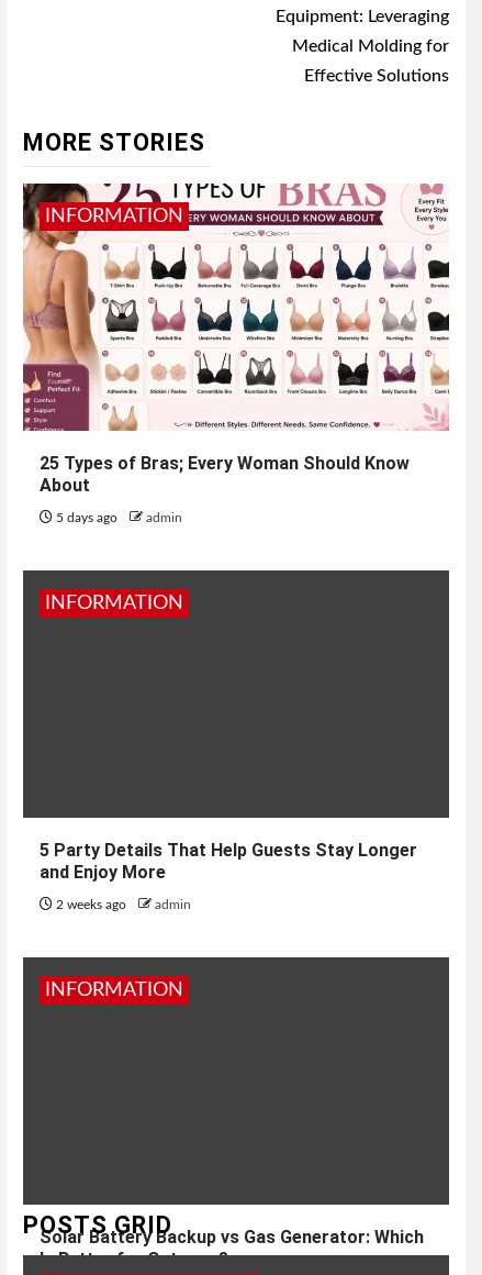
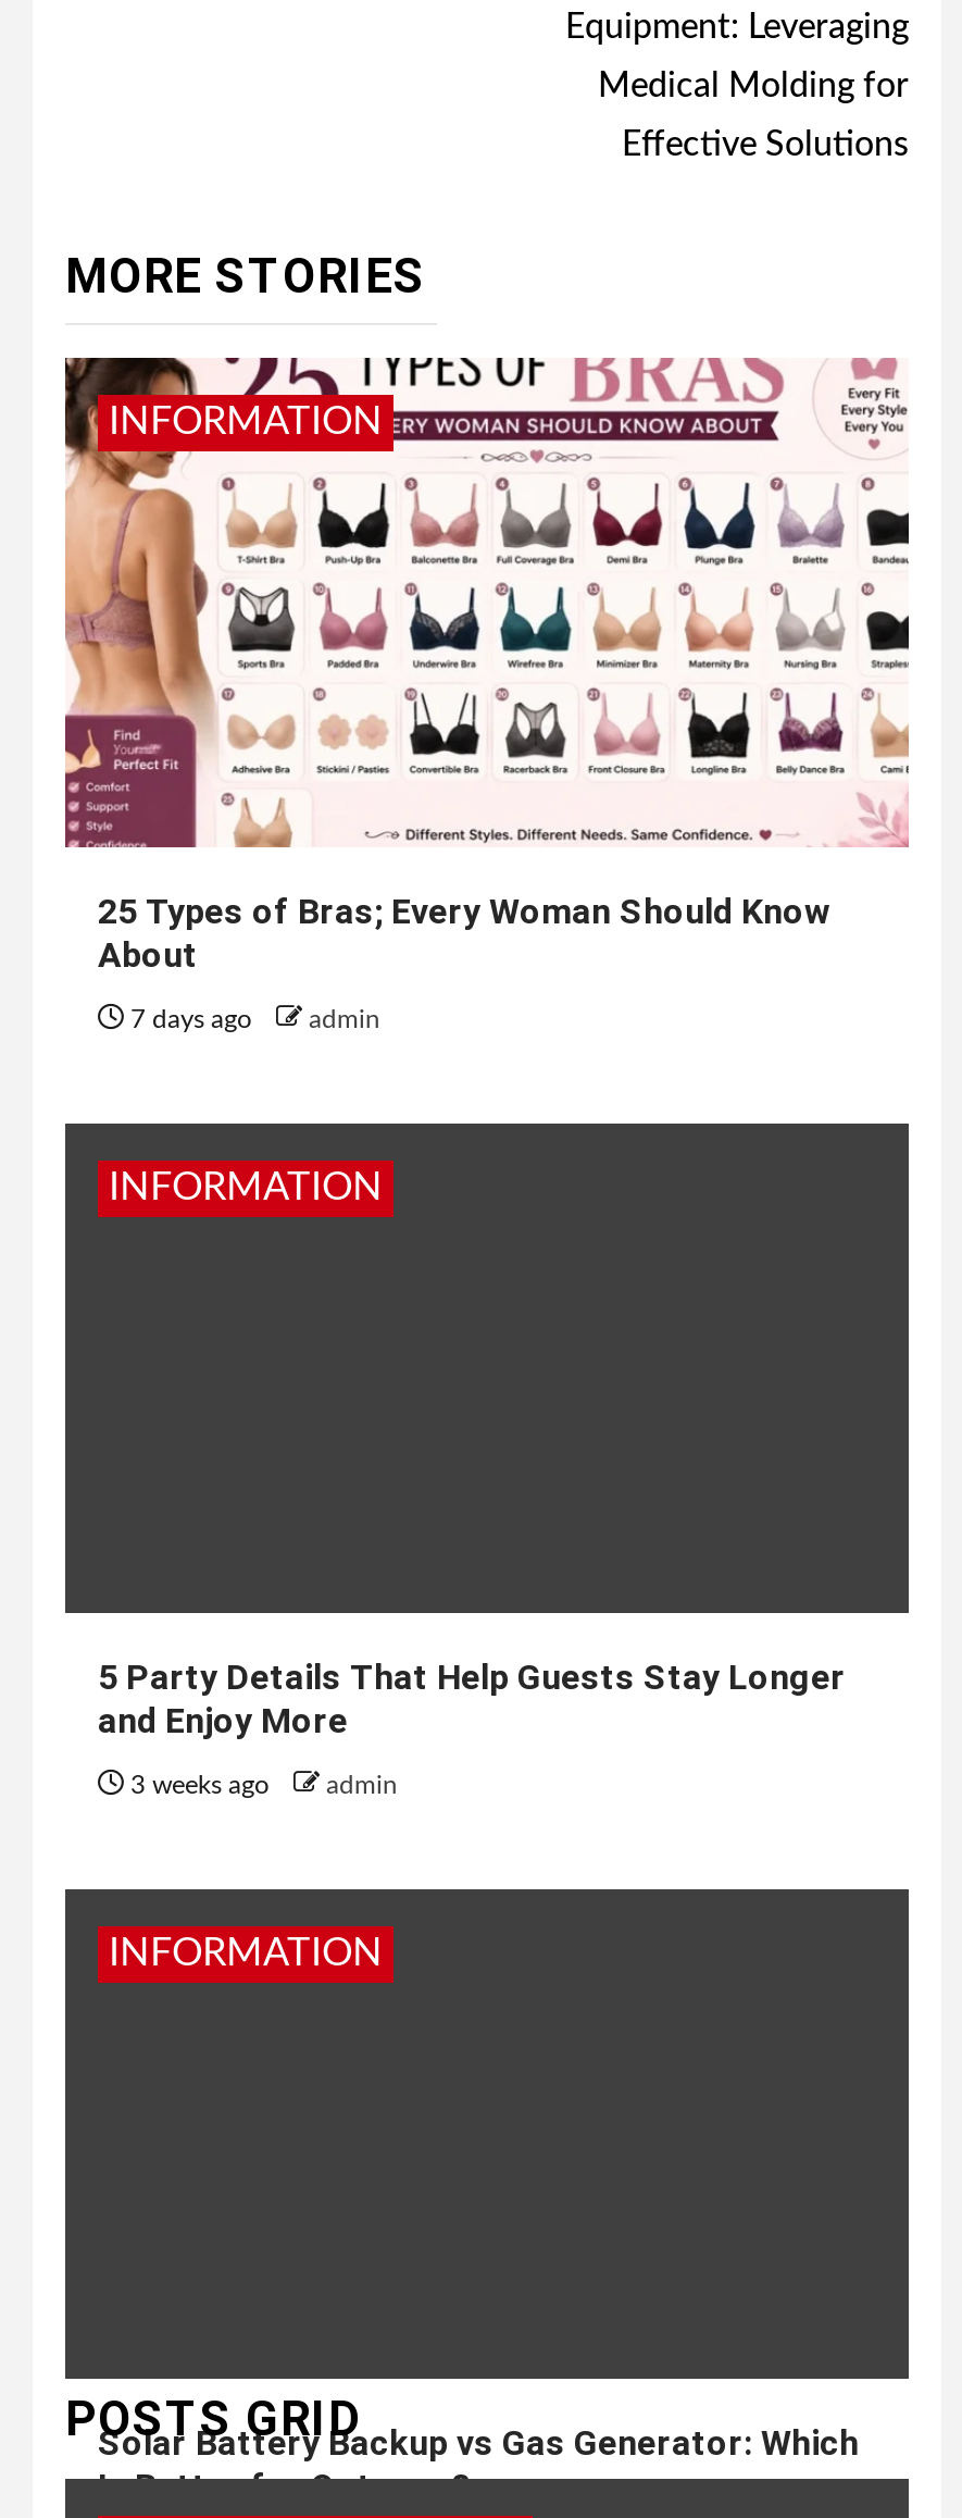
[53,511,182,524] 5 days ago admin -> [124,1006,380,1032] 7 days ago admin
[53,898,191,911] 2 weeks ago admin -> [124,1772,398,1798] 3 weeks ago admin

